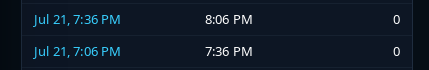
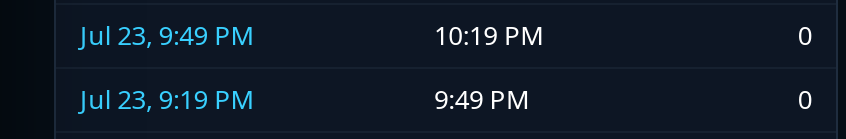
[34,10,121,28] Jul 21, 7:36 PM -> [80,17,255,53] Jul 23, 9:49 PM
[205,10,253,28] 8:06 PM -> [434,17,545,53] 10:19 PM
[34,42,121,60] Jul 21, 7:06 PM -> [80,81,255,117] Jul 23, 9:19 PM
[205,42,253,60] 7:36 PM -> [434,81,530,117] 9:49 PM

